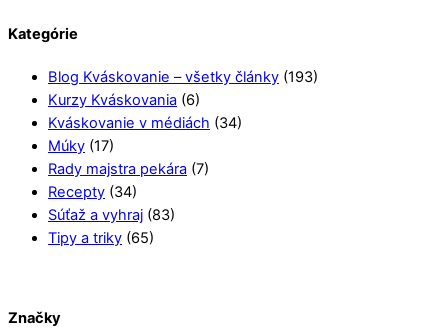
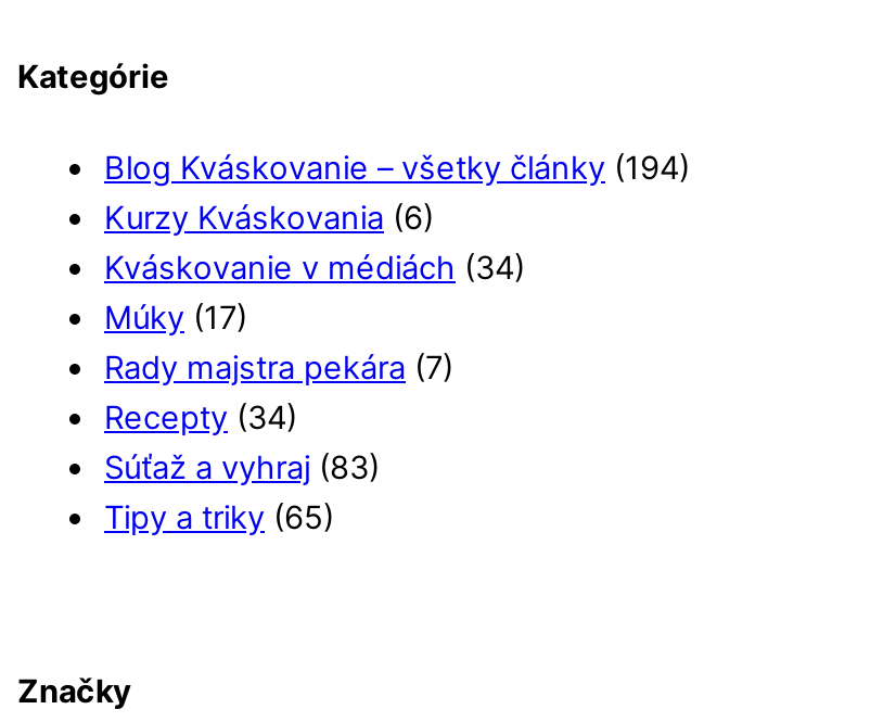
[48,68,318,86] Blog Kváskovanie – všetky články (193) -> [104,150,690,189] Blog Kváskovanie – všetky články (194)

